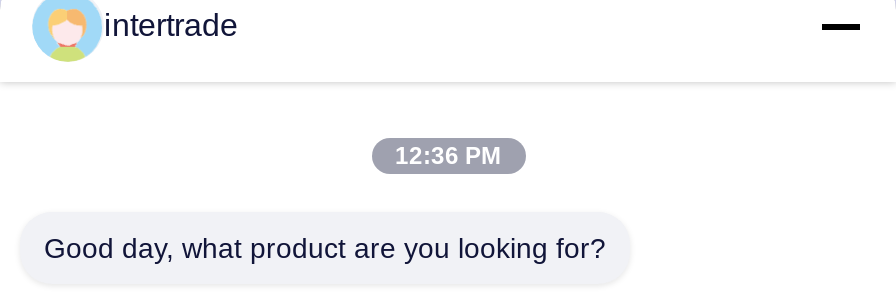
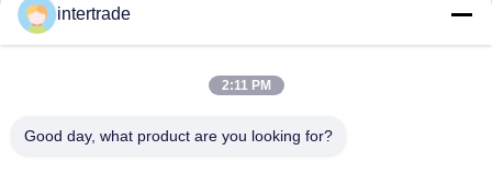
[395,142,501,170] 12:36 PM -> [221,78,271,93] 2:11 PM

